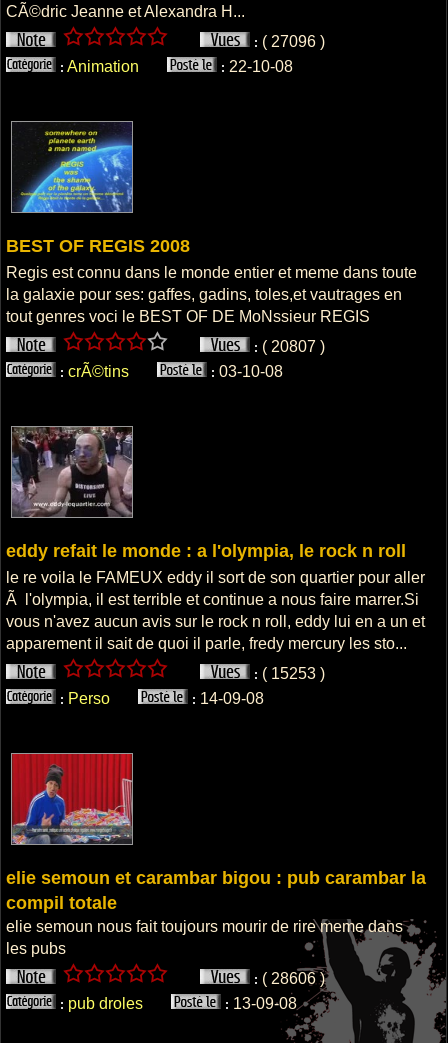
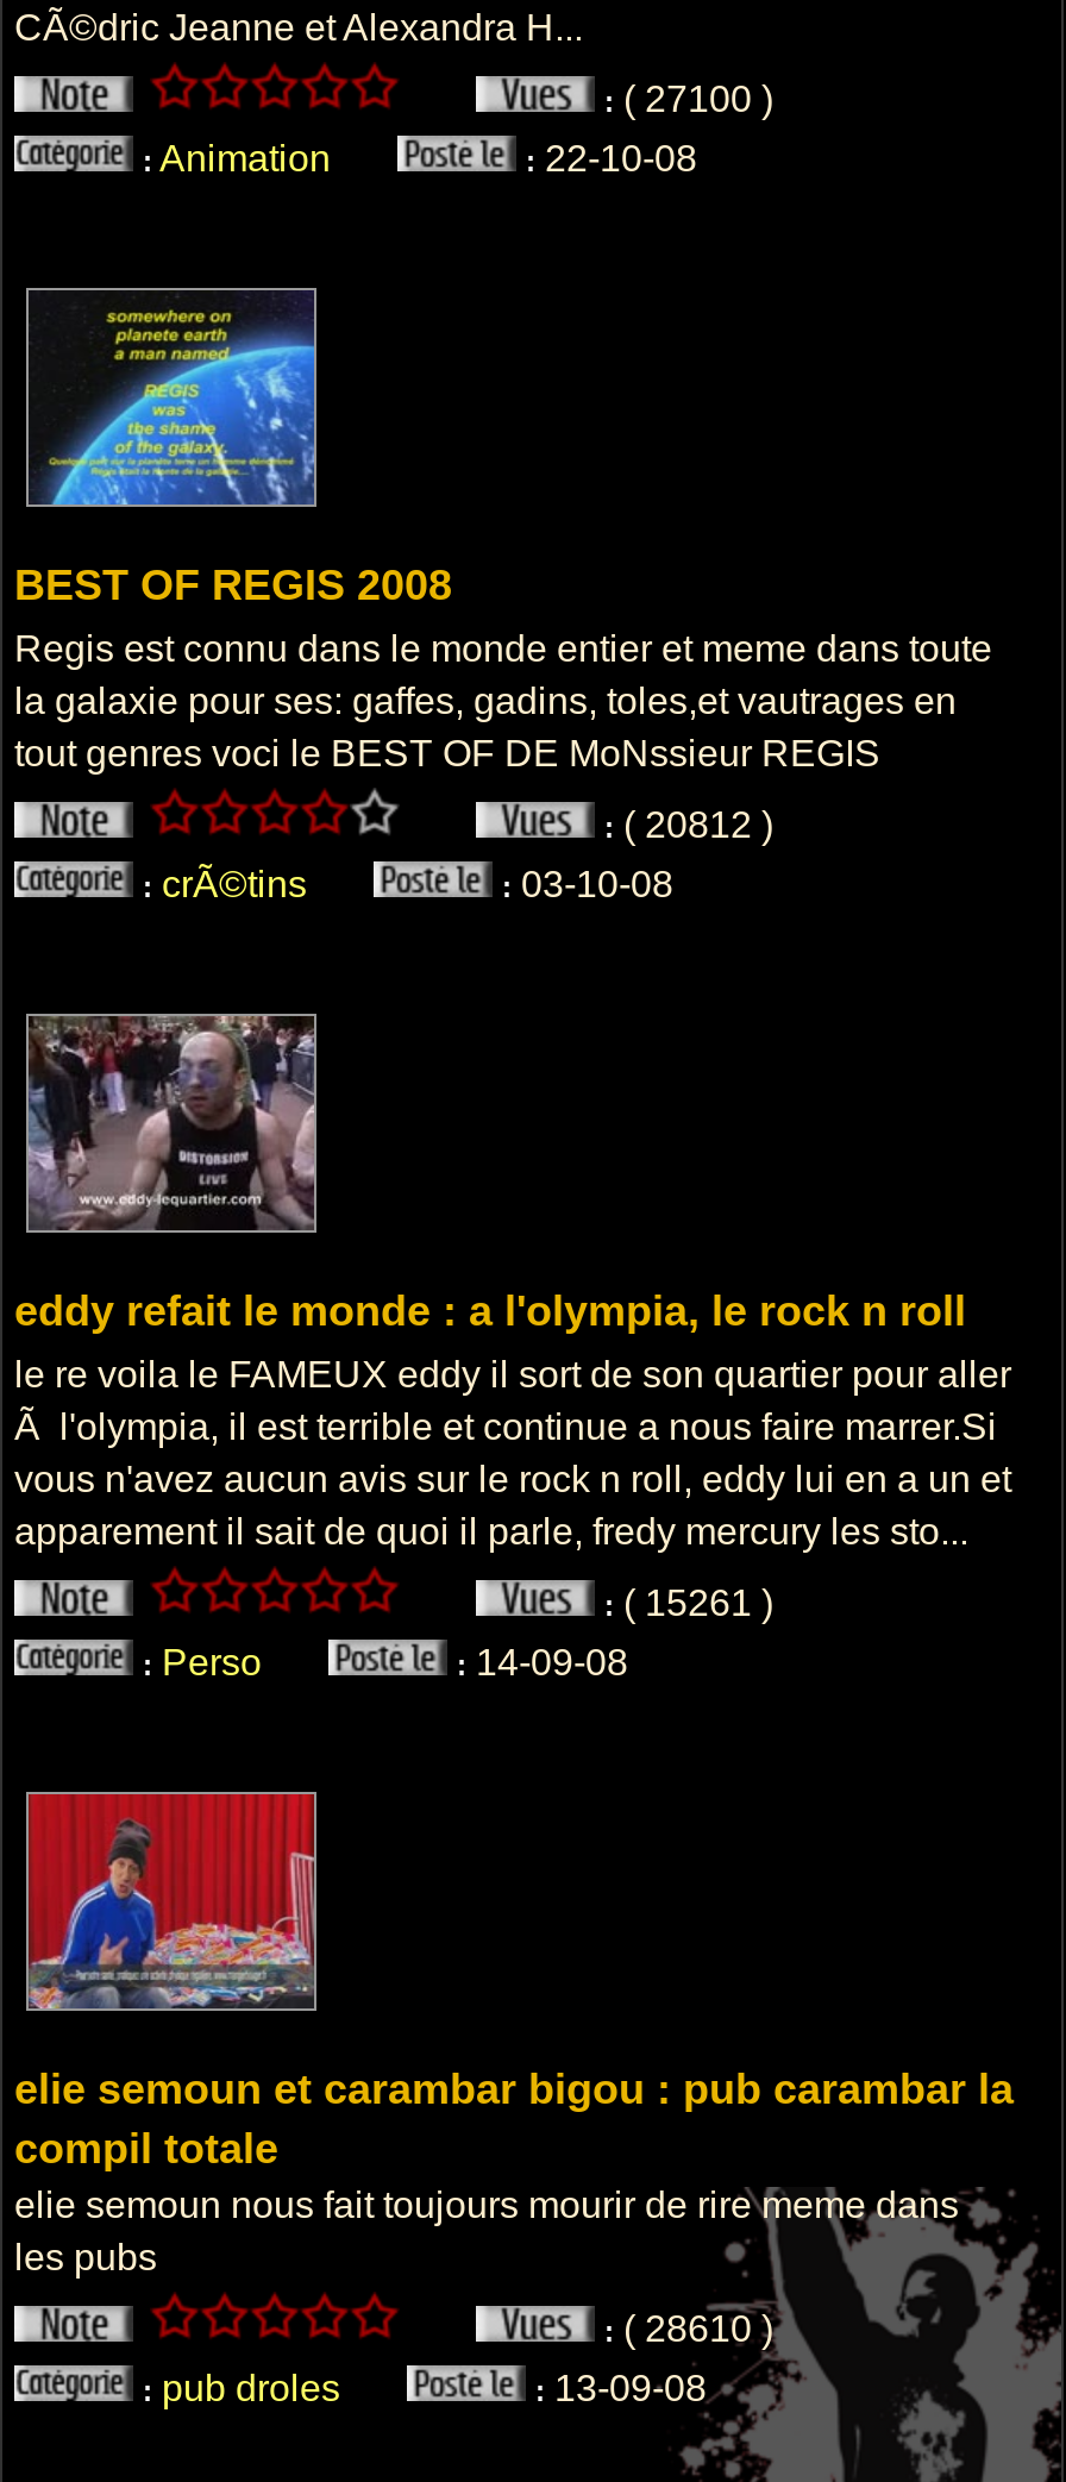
[254,33,325,50] : ( 27096 ) -> [604,79,773,119] : ( 27100 )
[254,338,325,355] : ( 20807 ) -> [604,804,773,845] : ( 20812 )
[254,665,325,682] : ( 15253 ) -> [604,1582,773,1623] : ( 15261 )
[254,970,325,987] : ( 28606 ) -> [604,2308,773,2349] : ( 28610 )

